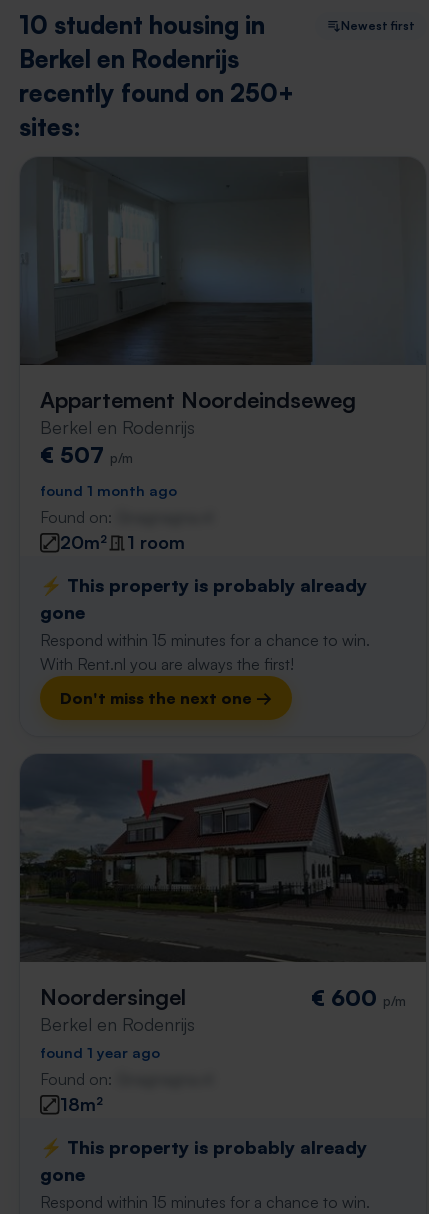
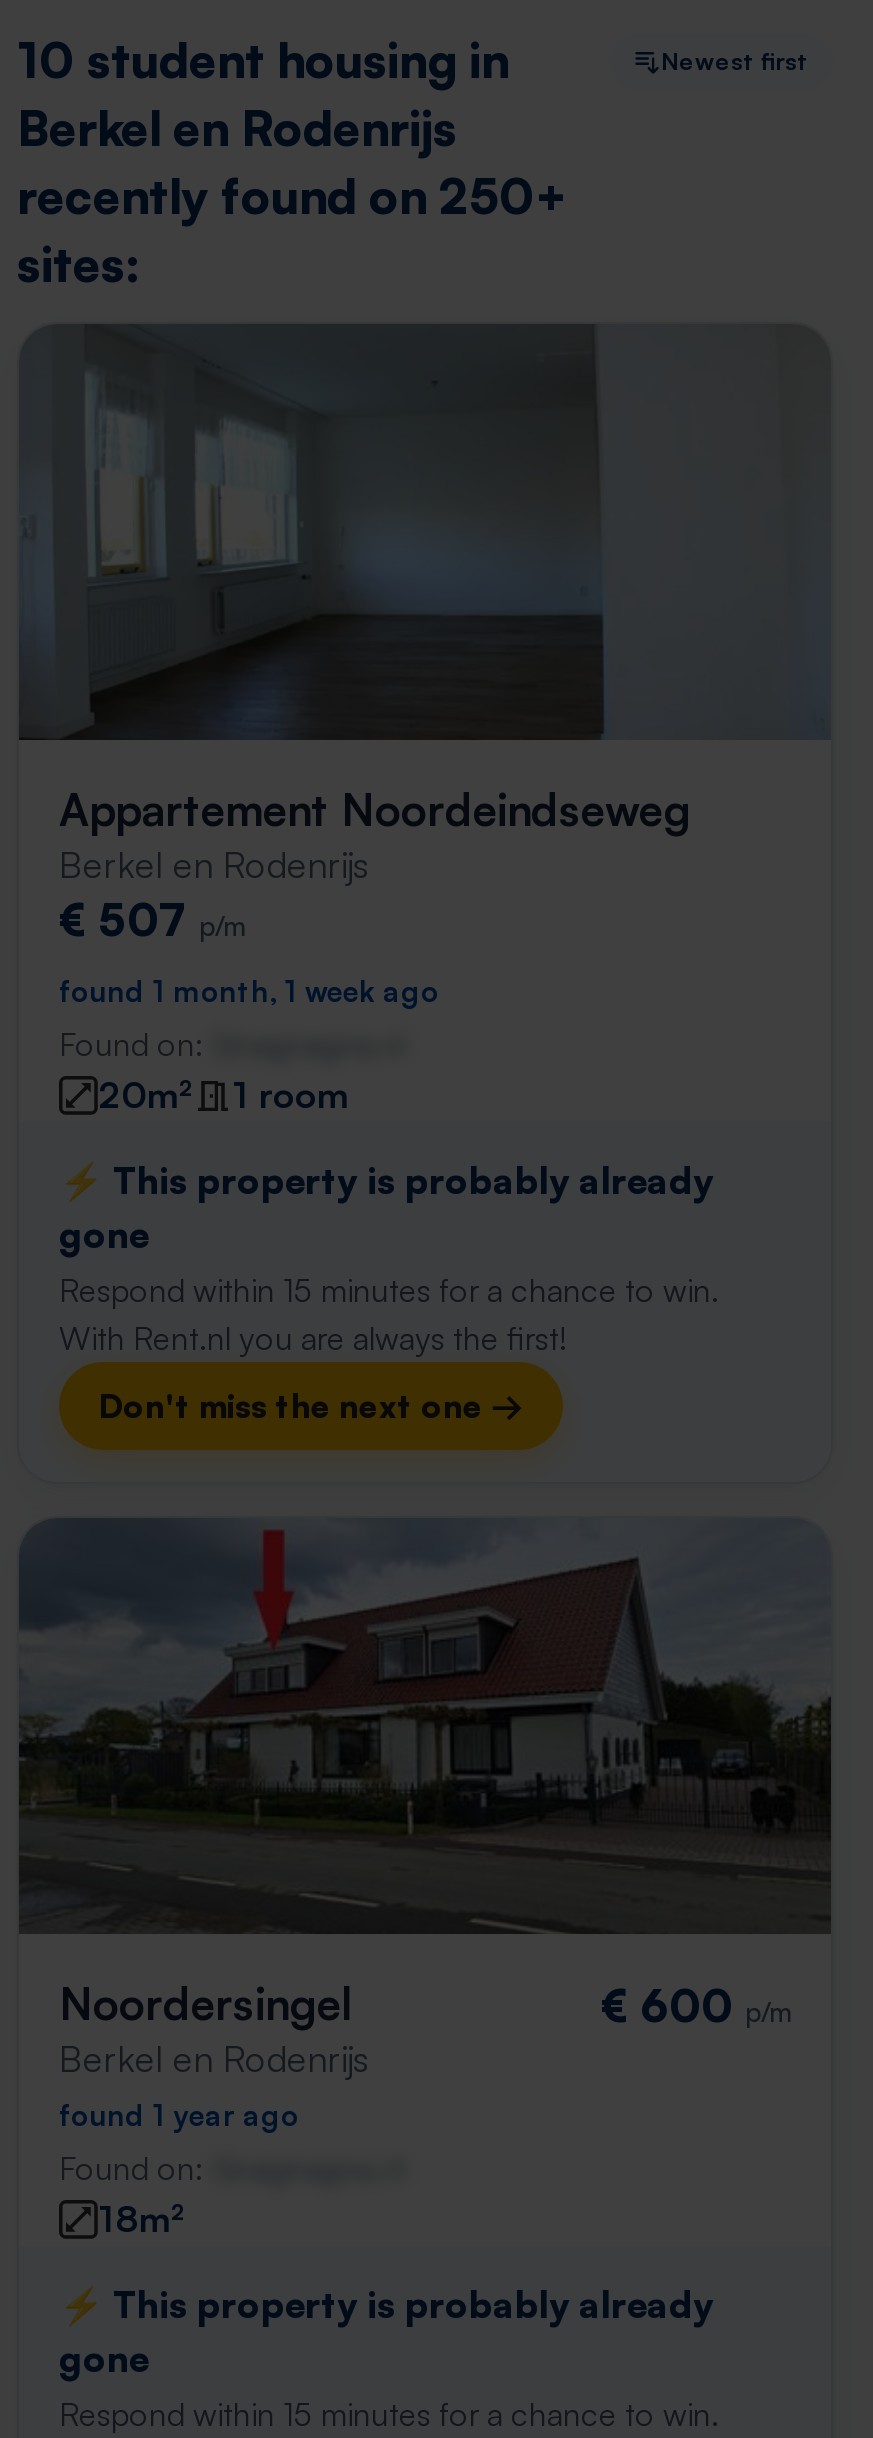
[40,481,177,499] found 1 month ago -> [59,972,439,1008] found 1 month, 1 week ago

